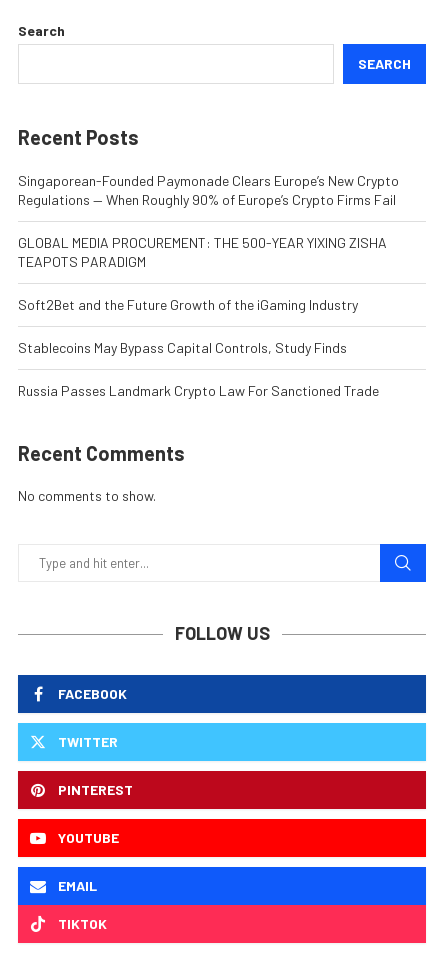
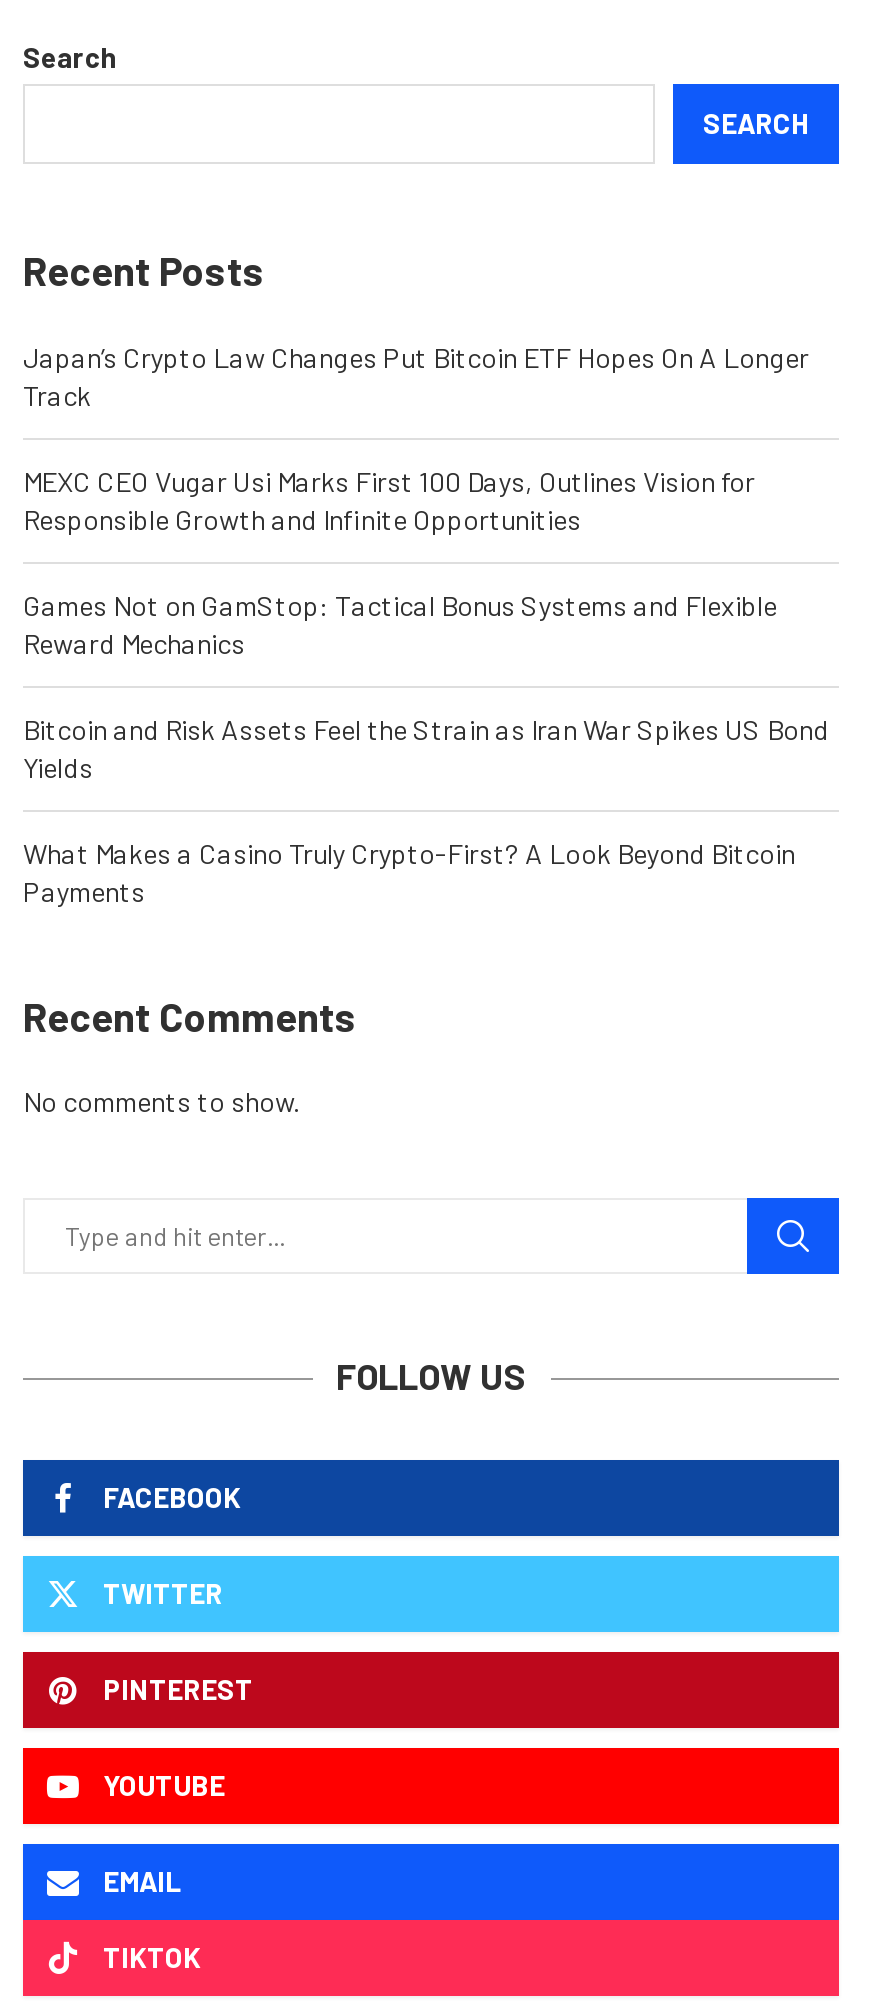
[18,172,399,208] Singaporean-Founded Paymonade Clears Europe’s New Crypto | Regulations — When Roughly 90% of Europe’s Crypto Firms Fail -> [23,341,809,413] Japan’s Crypto Law Changes Put Bitcoin ETF Hopes On A Longer | Track
[18,234,387,270] GLOBAL MEDIA PROCUREMENT: THE 500-YEAR YIXING ZISHA | TEAPOTS PARADIGM -> [23,465,755,537] MEXC CEO Vugar Usi Marks First 100 Days, Outlines Vision for | Responsible Growth and Infinite Opportunities
[18,296,358,313] Soft2Bet and the Future Growth of the iGaming Industry -> [23,589,777,661] Games Not on GamStop: Tactical Bonus Systems and Flexible | Reward Mechanics
[18,339,347,356] Stablecoins May Bypass Capital Controls, Study Finds -> [23,713,829,785] Bitcoin and Risk Assets Feel the Strain as Iran War Spikes US Bond | Yields
[18,382,379,399] Russia Passes Landmark Crypto Law For Sanctioned Trade -> [23,837,795,909] What Makes a Casino Truly Crypto-First? A Look Beyond Bitcoin | Payments

